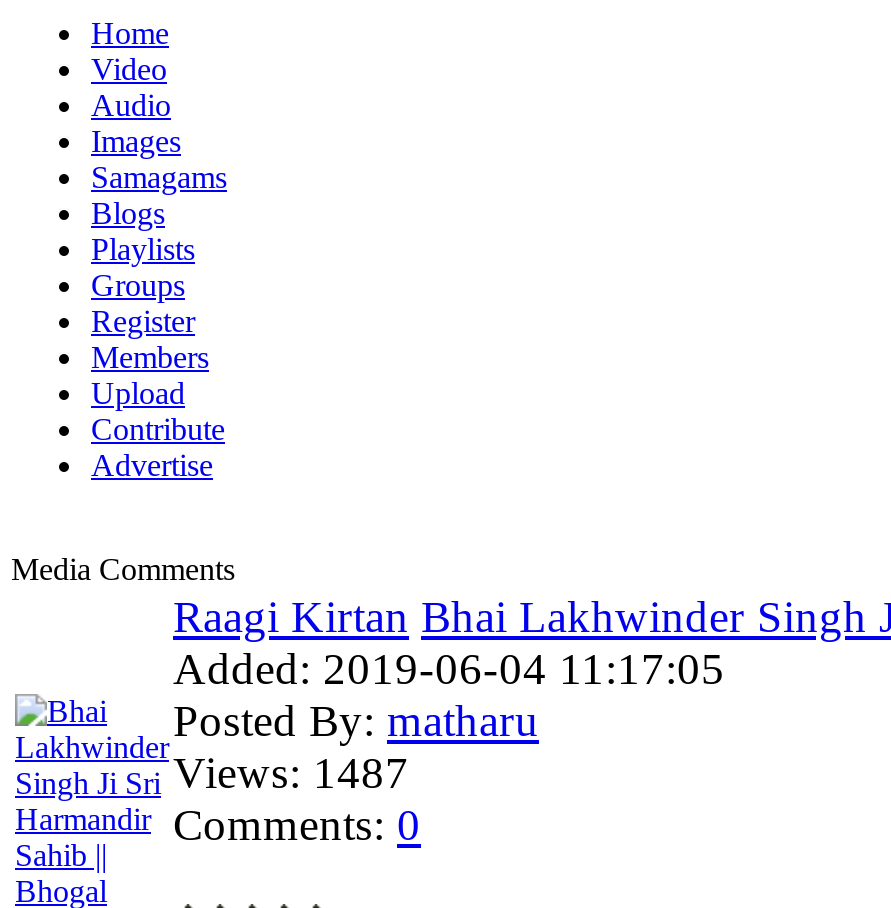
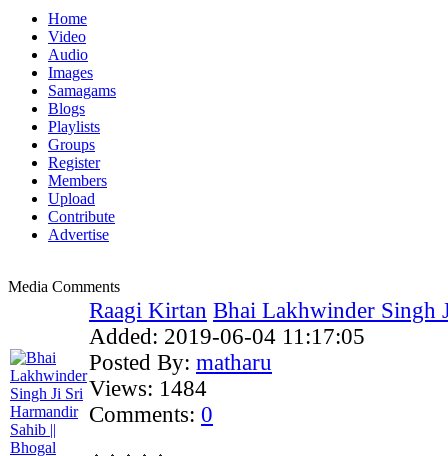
[173,748,409,798] Views: 1487 -> [89,376,207,401] Views: 1484

